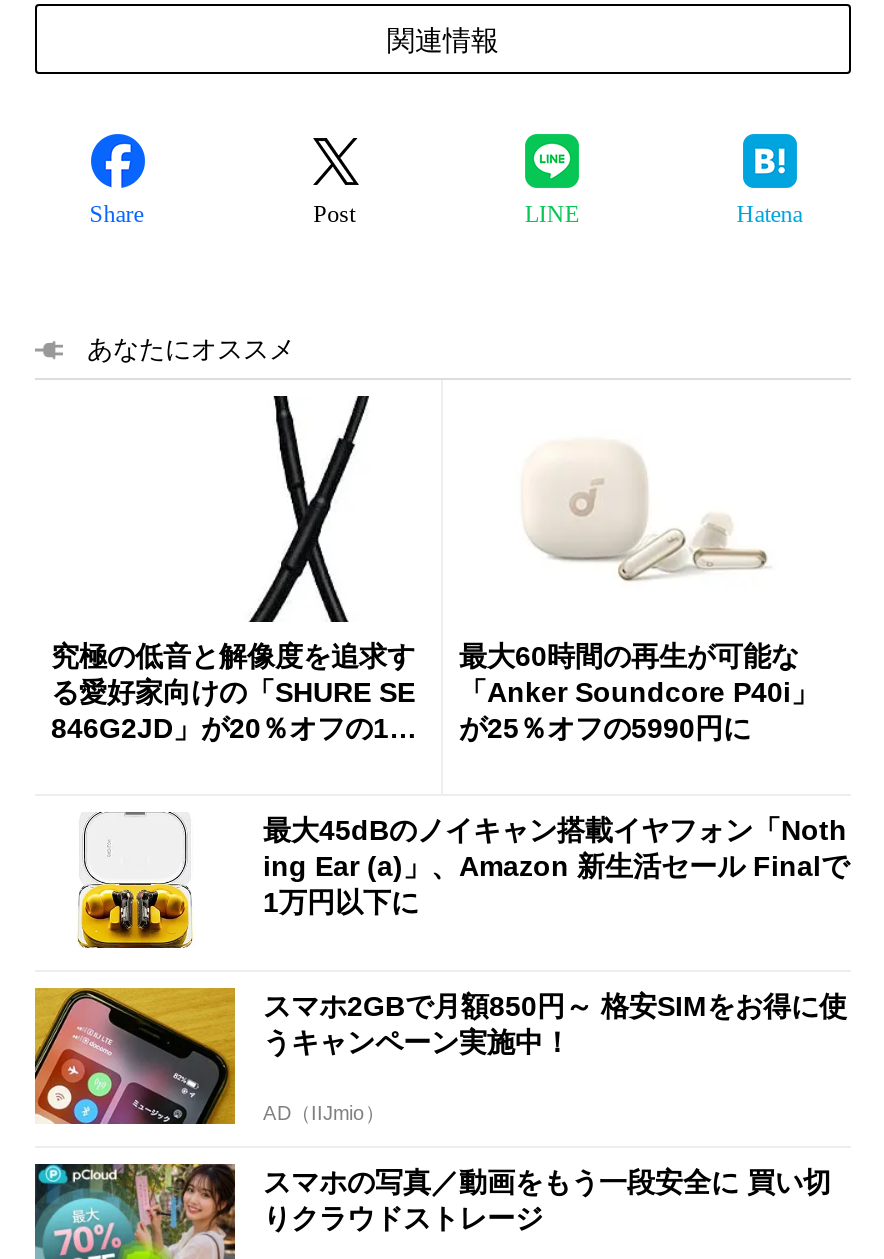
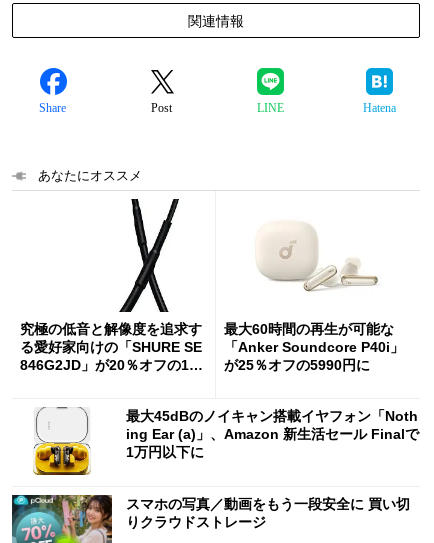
[33,986,847,1128] [image] | スマホ2GBで月額850円～ 格安SIMをお得に使 | うキャンペーン実施中！ | AD（IIJmio） -> none

